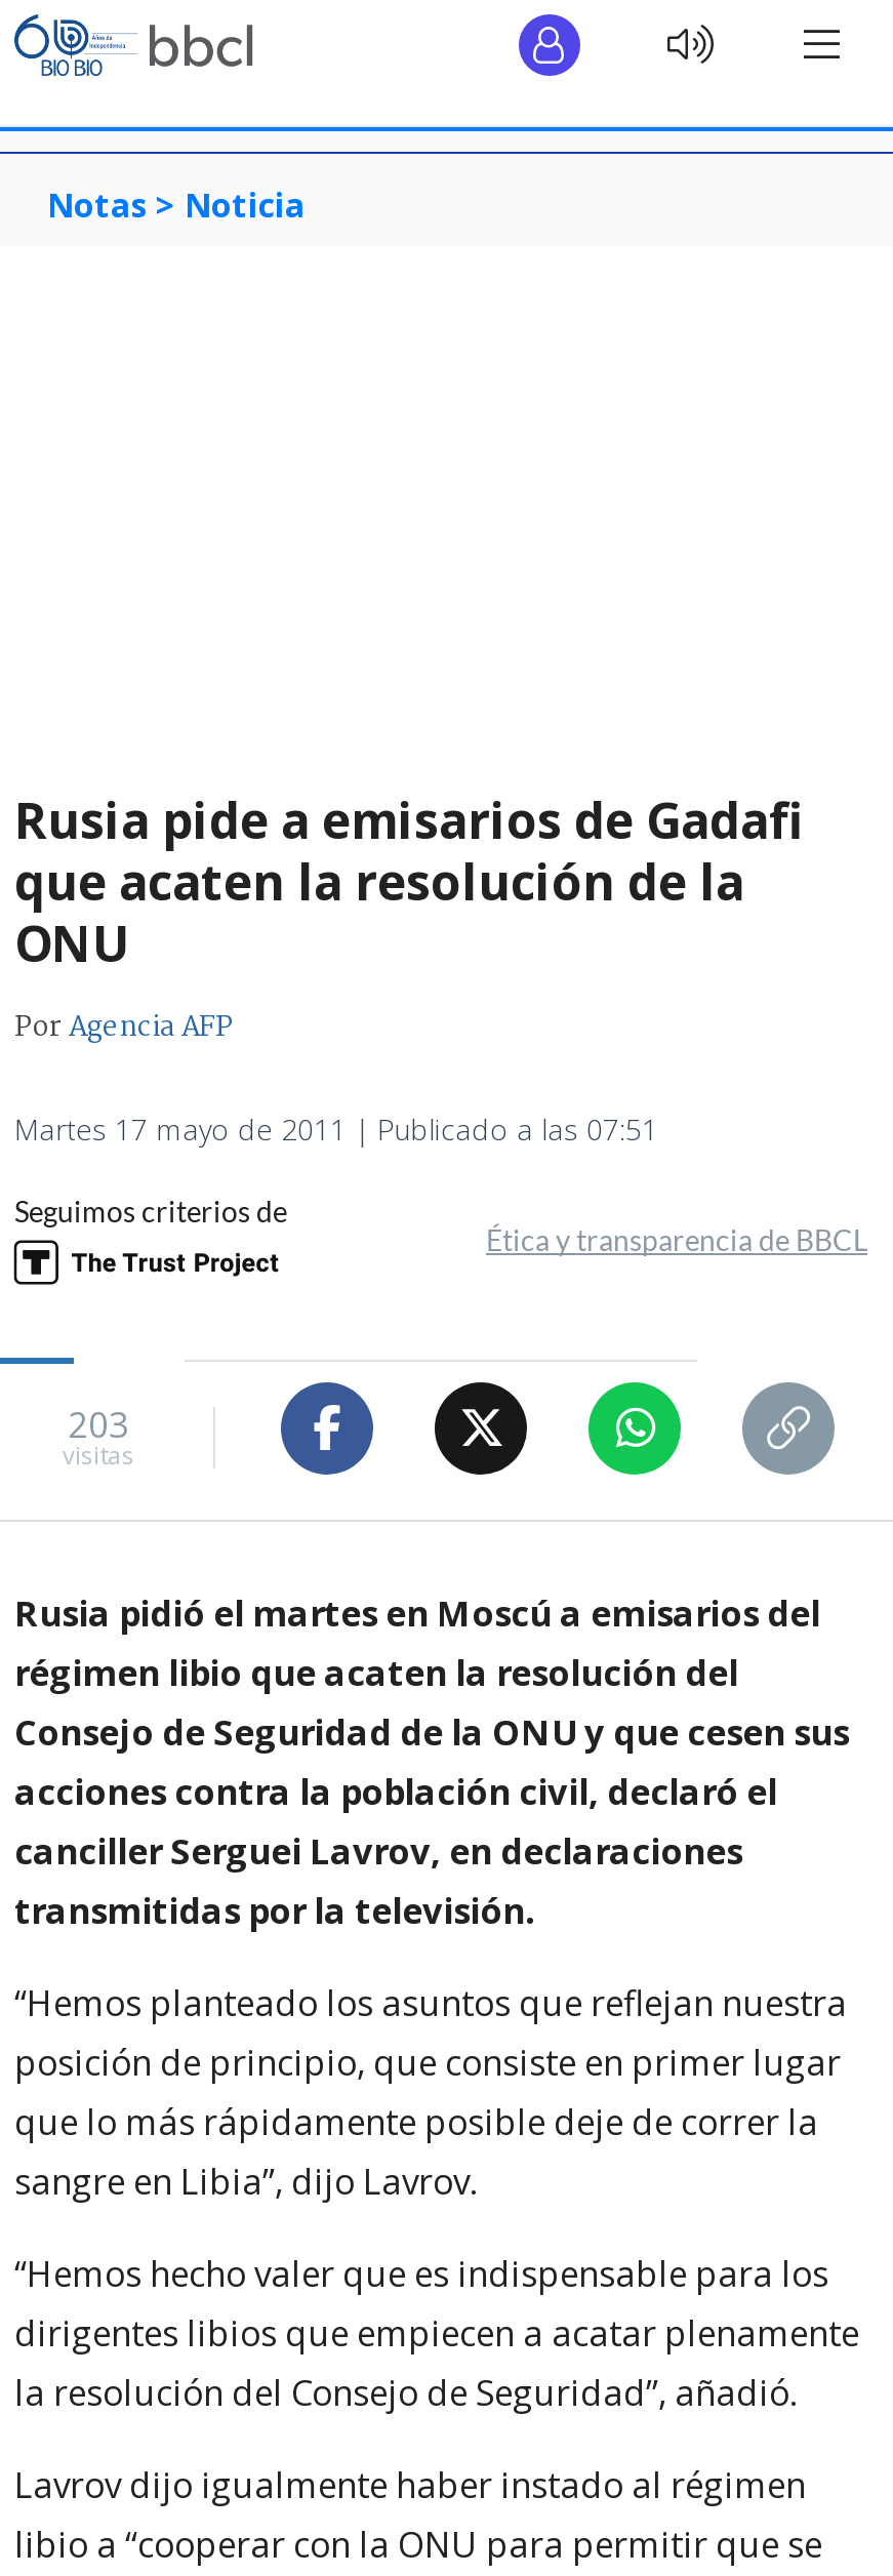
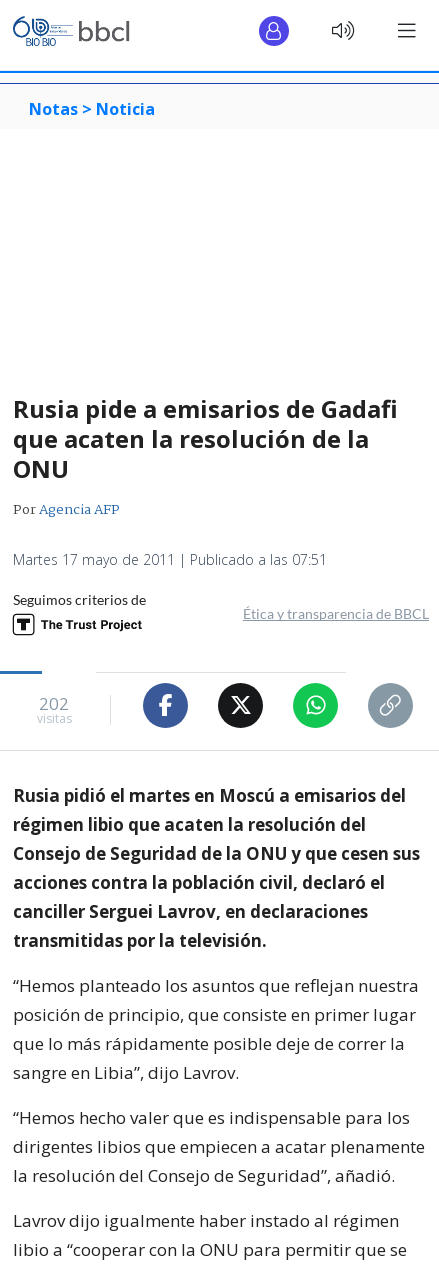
[68,1401,129,1449] 203 -> [39,692,69,715] 202

